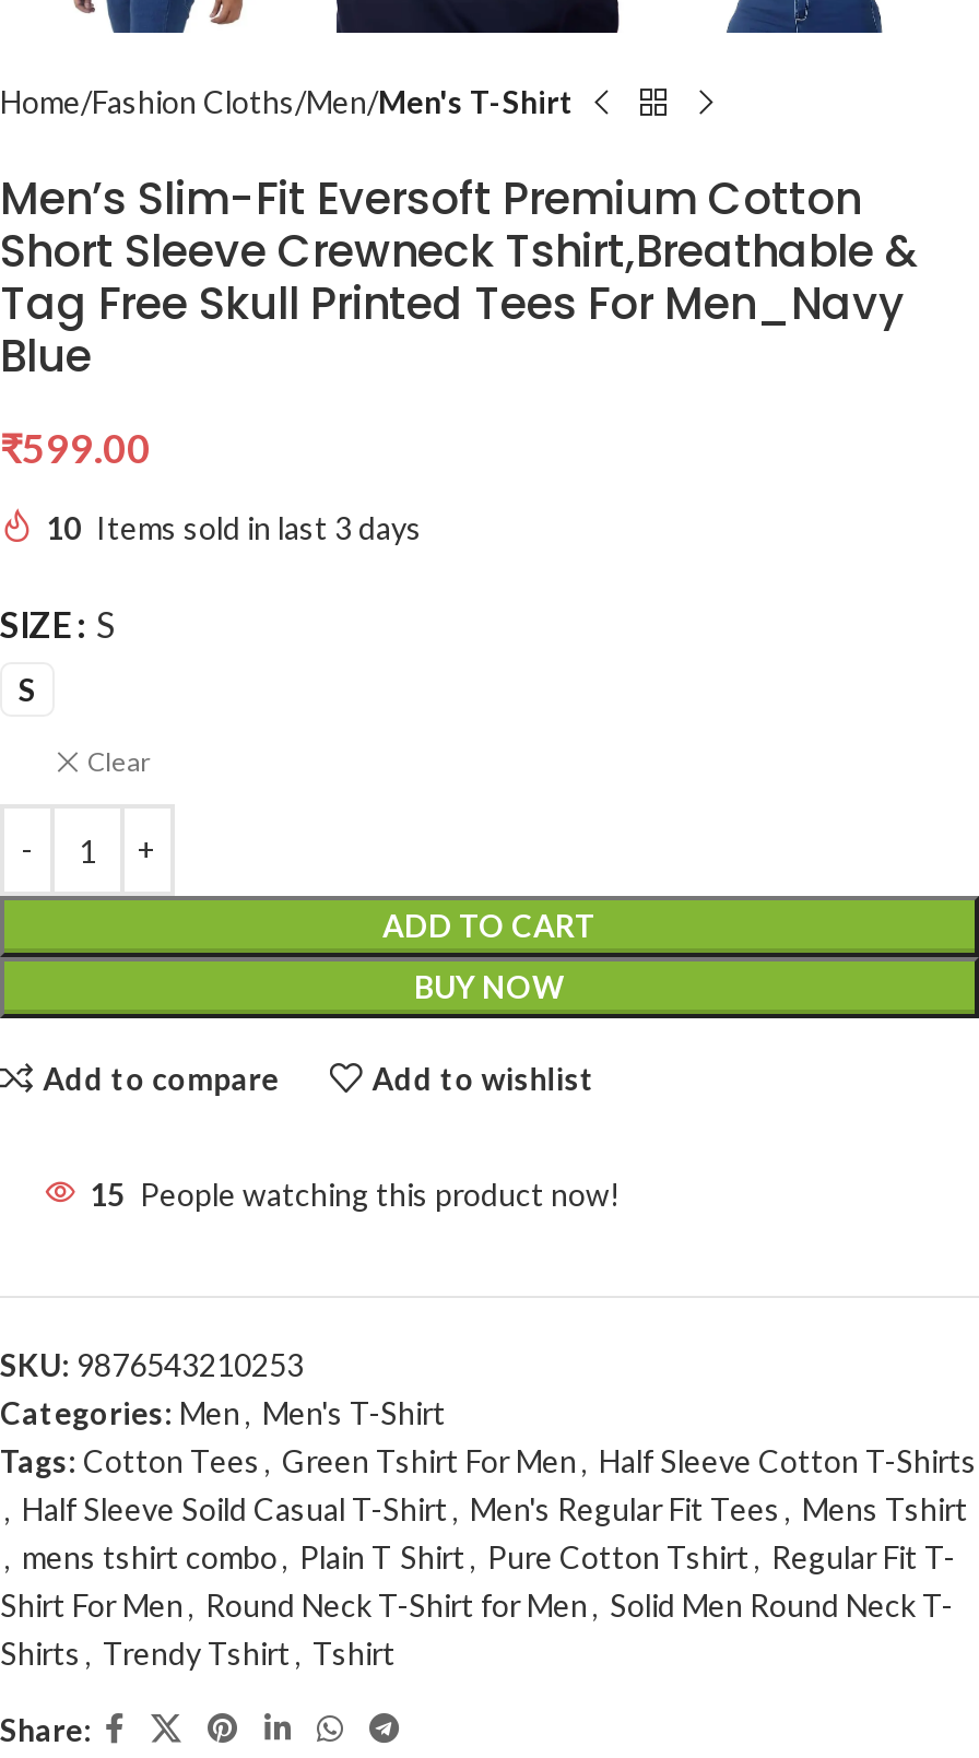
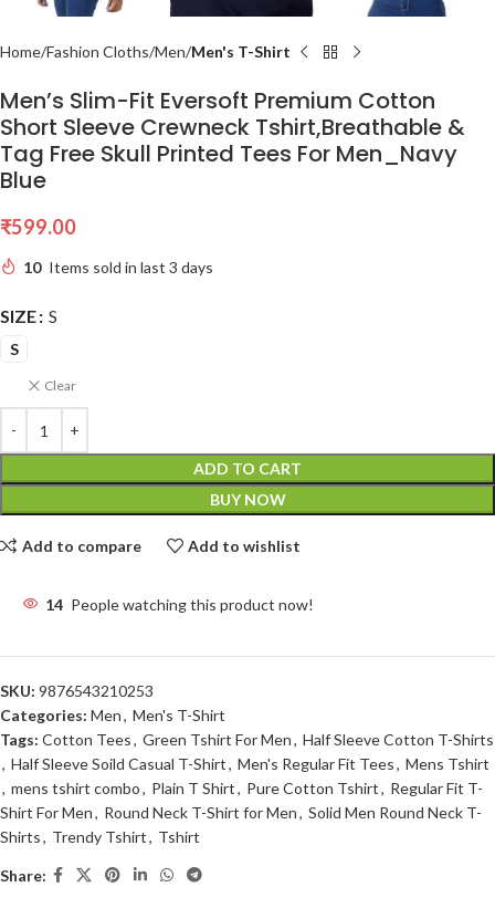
[90,1176,621,1213] 15 People watching this product now! -> [45,595,314,614] 14 People watching this product now!

